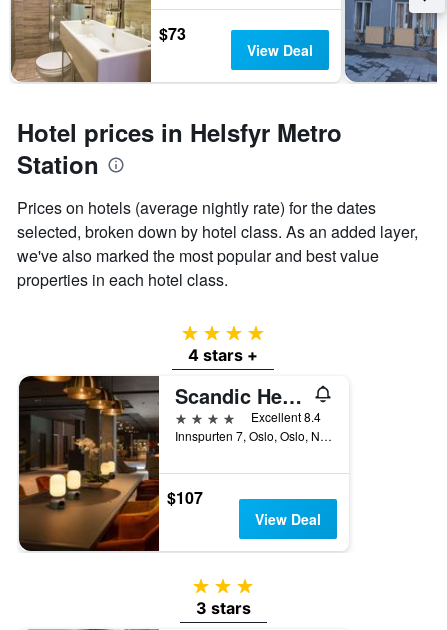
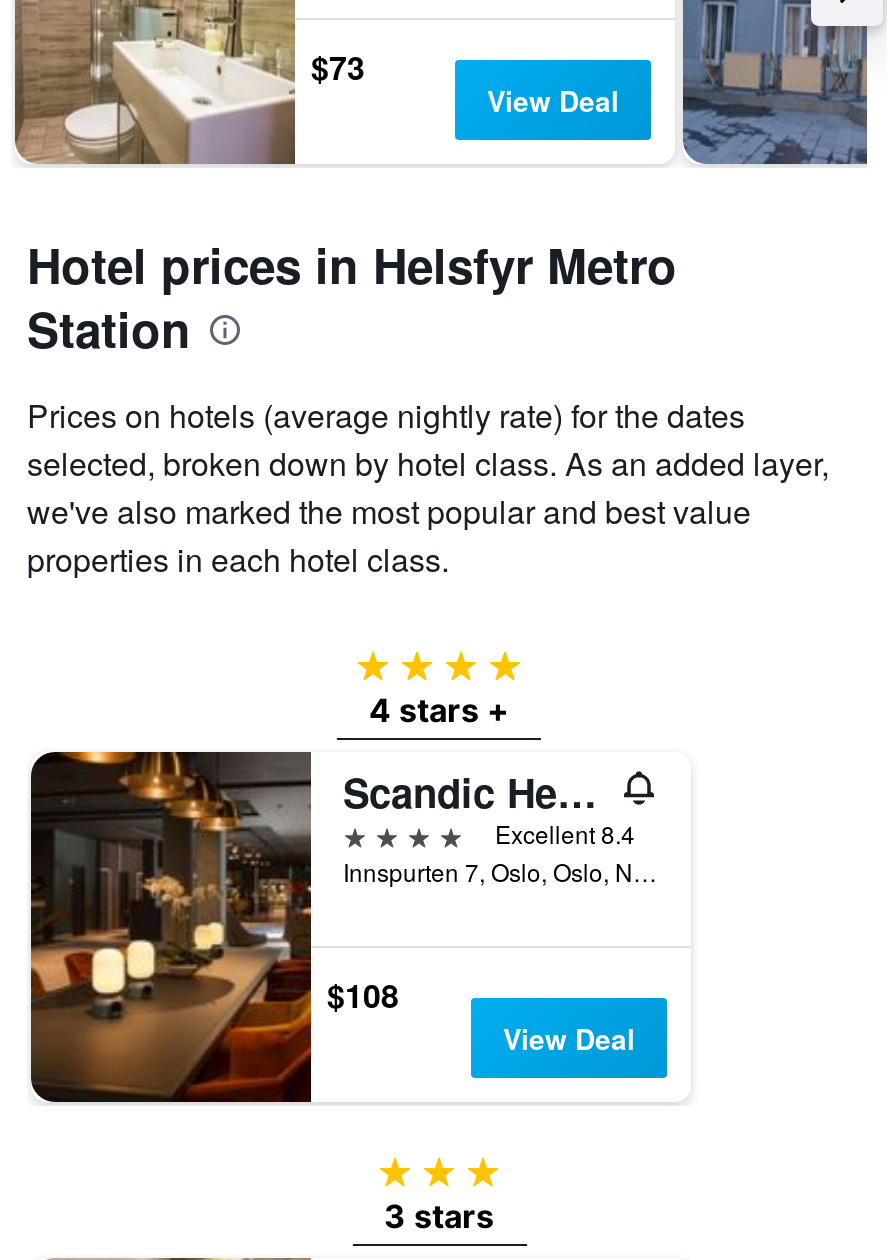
[167,485,203,508] $107 -> [327,971,399,1017] $108

